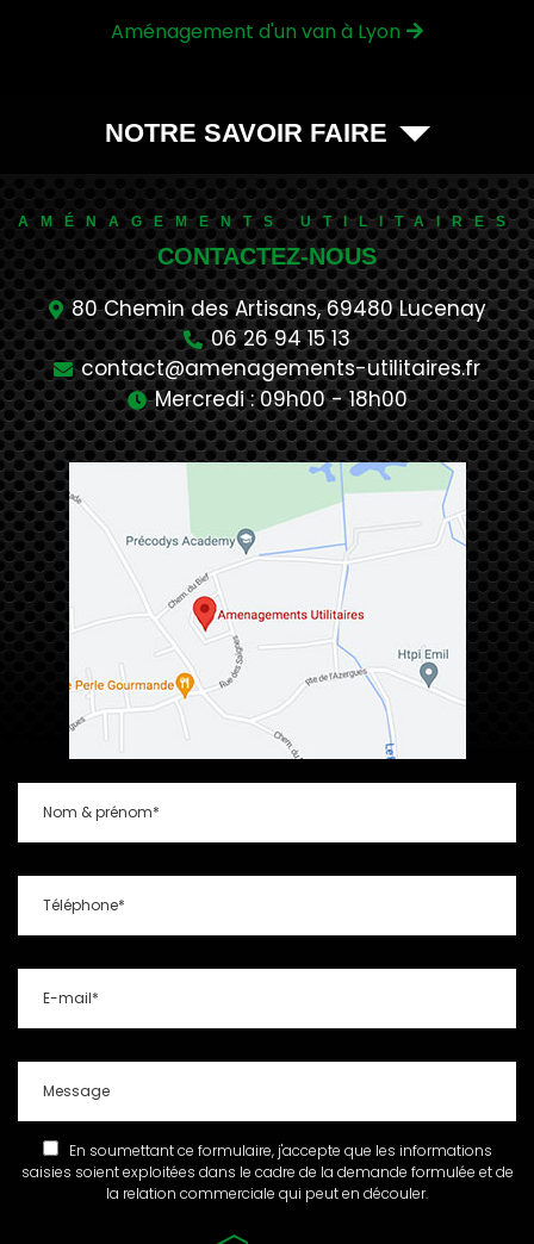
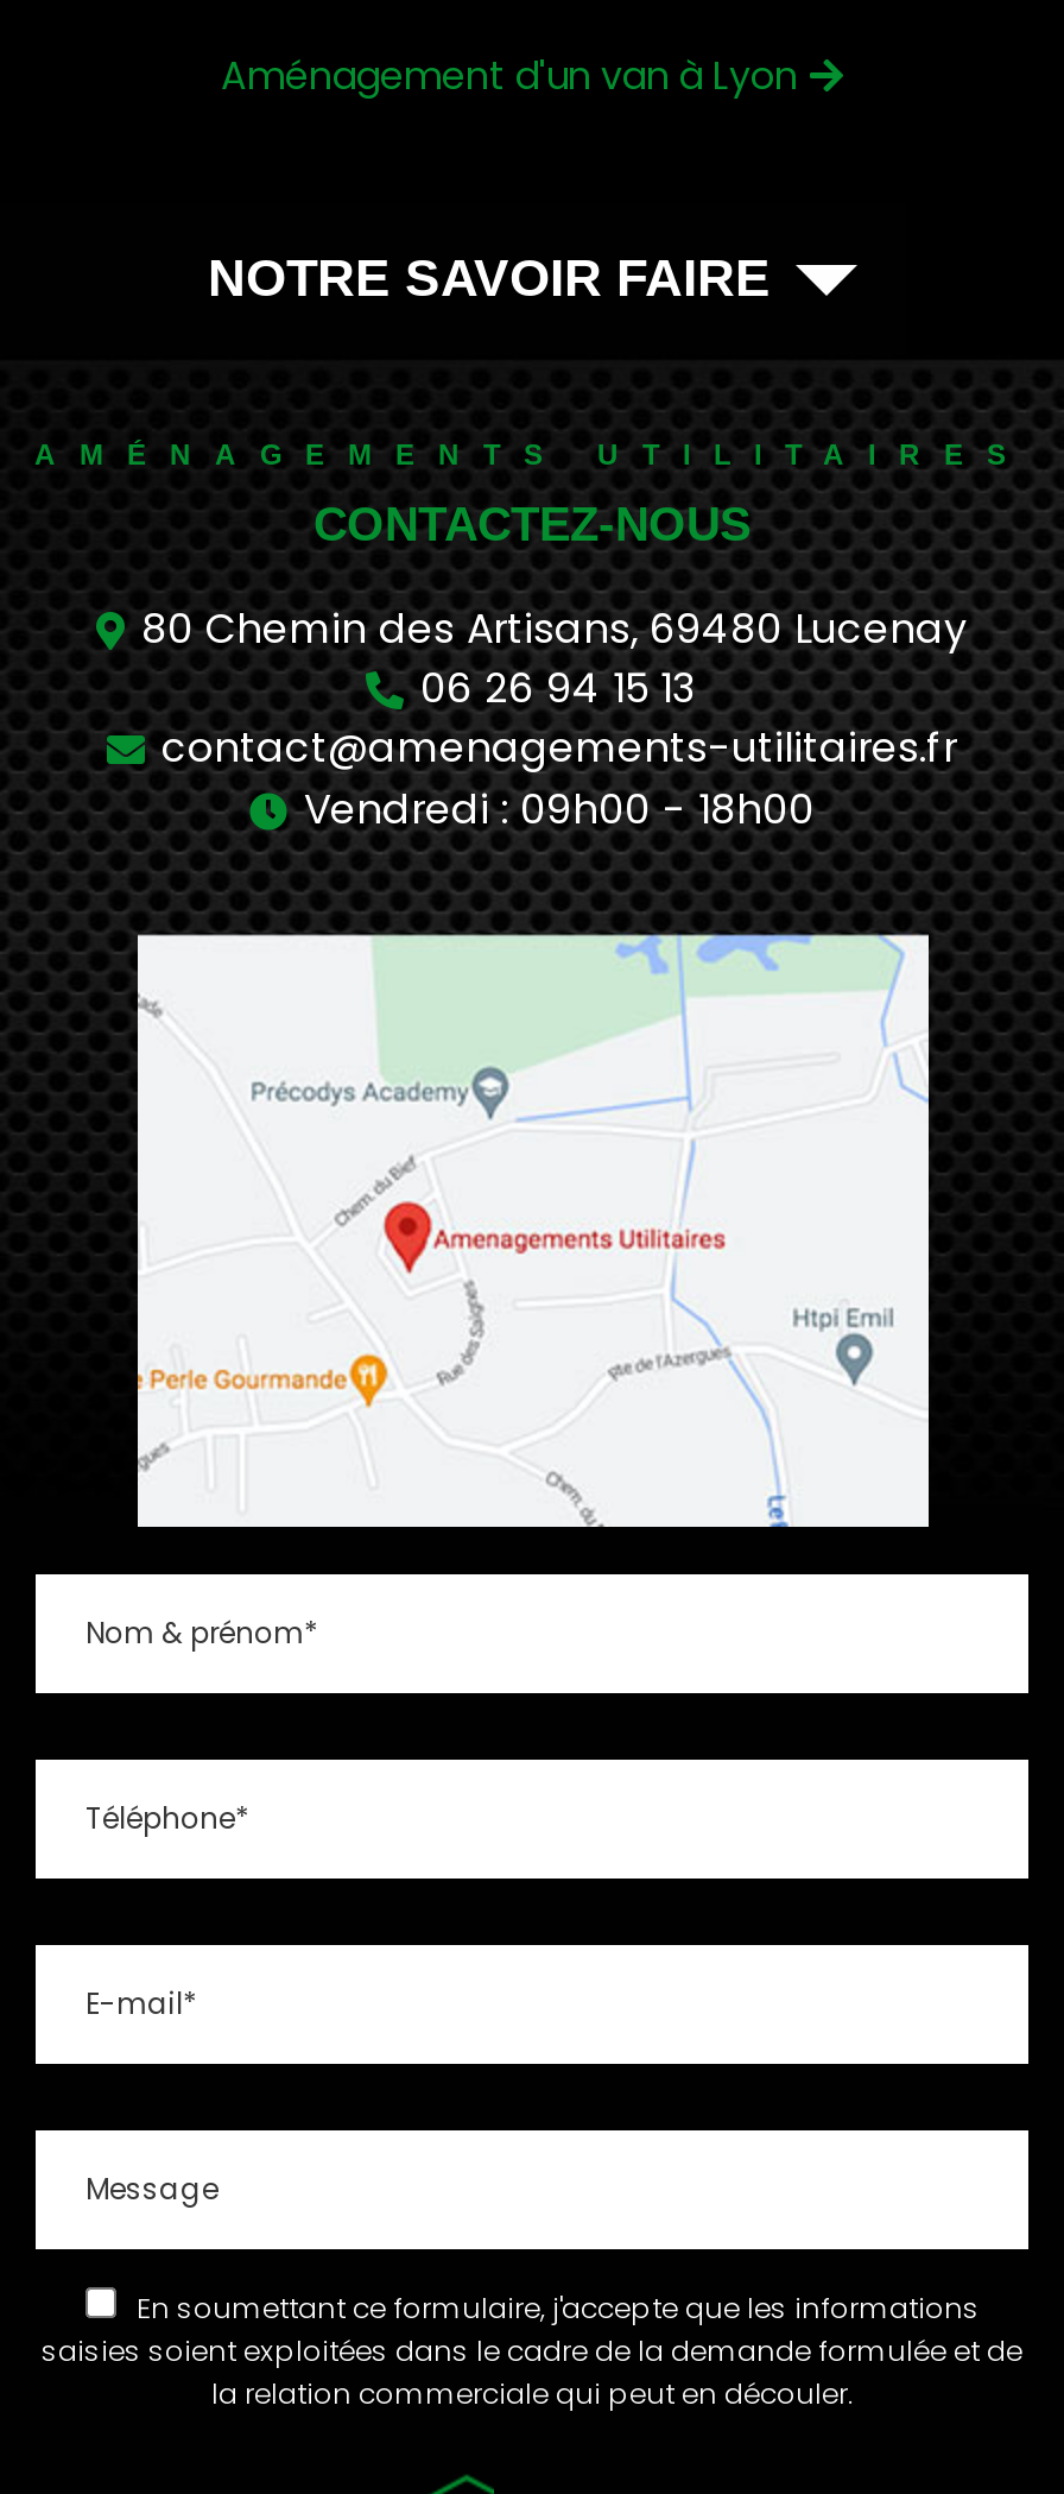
[154,385,407,414] Mercredi : 09h00 - 18h00 -> [304,781,815,838] Vendredi : 09h00 - 18h00

